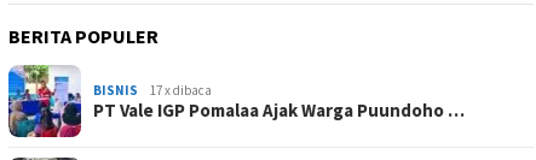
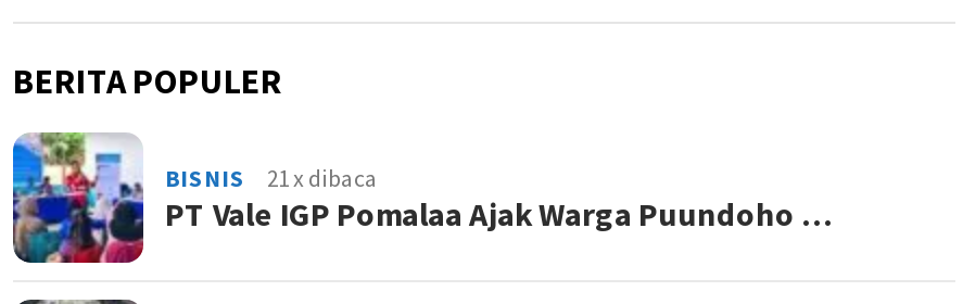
[93,82,212,98] BISNIS 17 x dibaca -> [165,162,378,193] BISNIS 21 x dibaca

